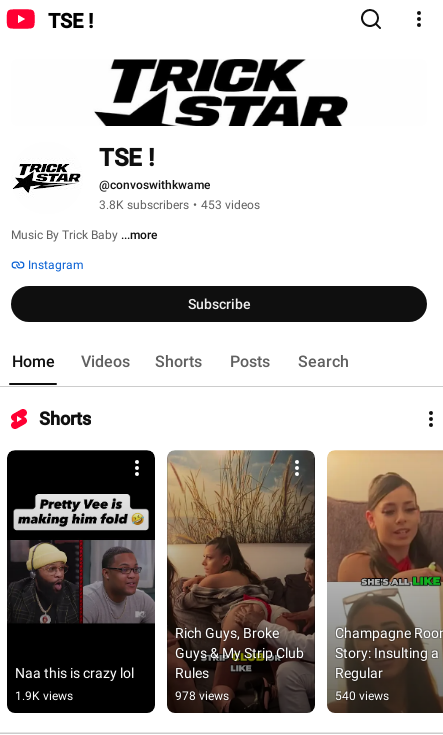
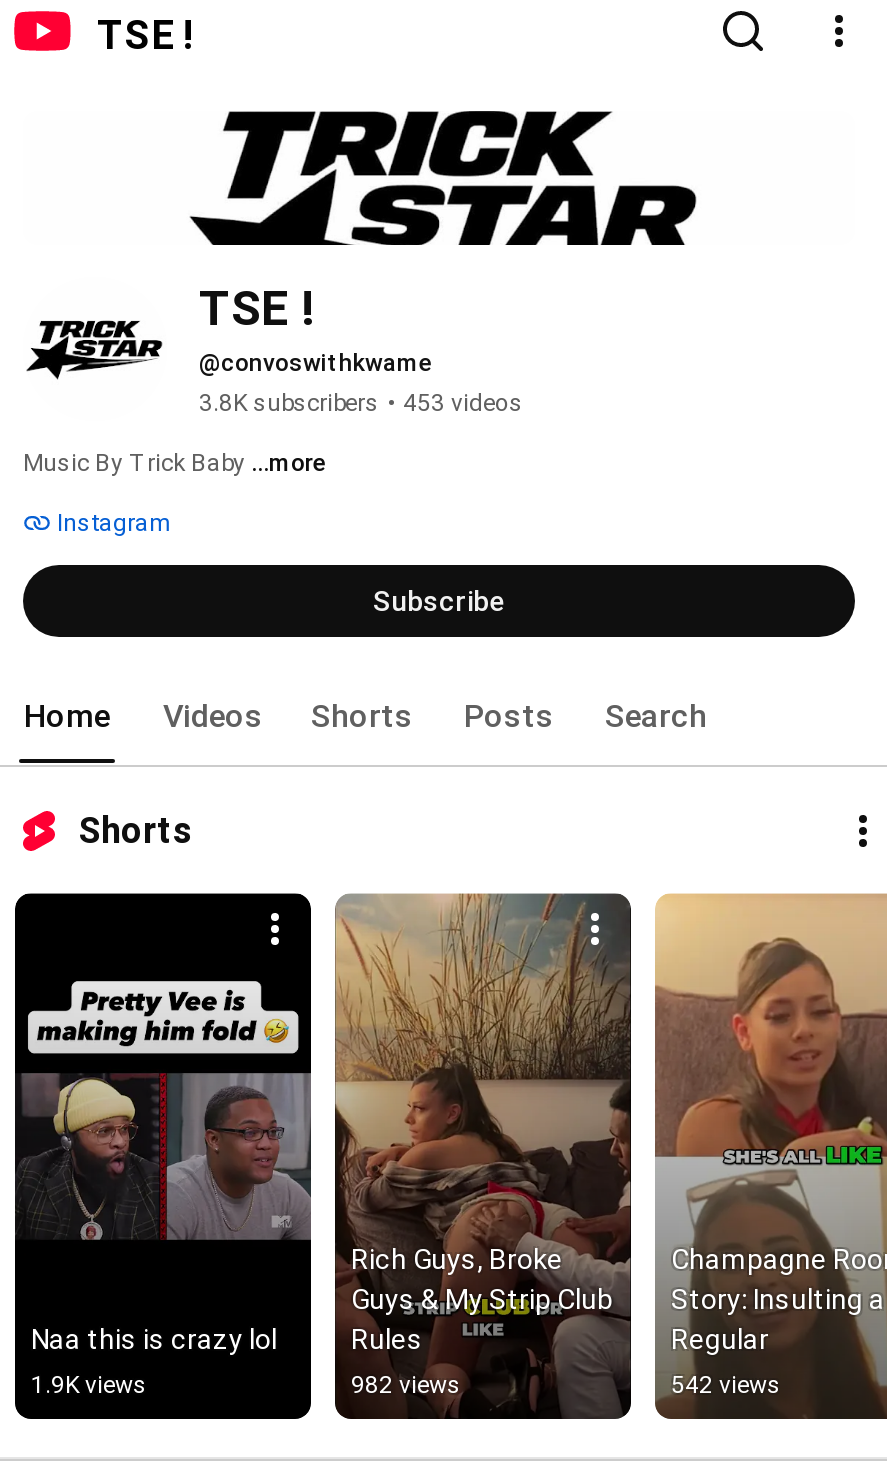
[175,689,229,703] 978 views -> [351,1372,461,1400] 982 views
[335,689,389,703] 540 views -> [671,1372,781,1400] 542 views

